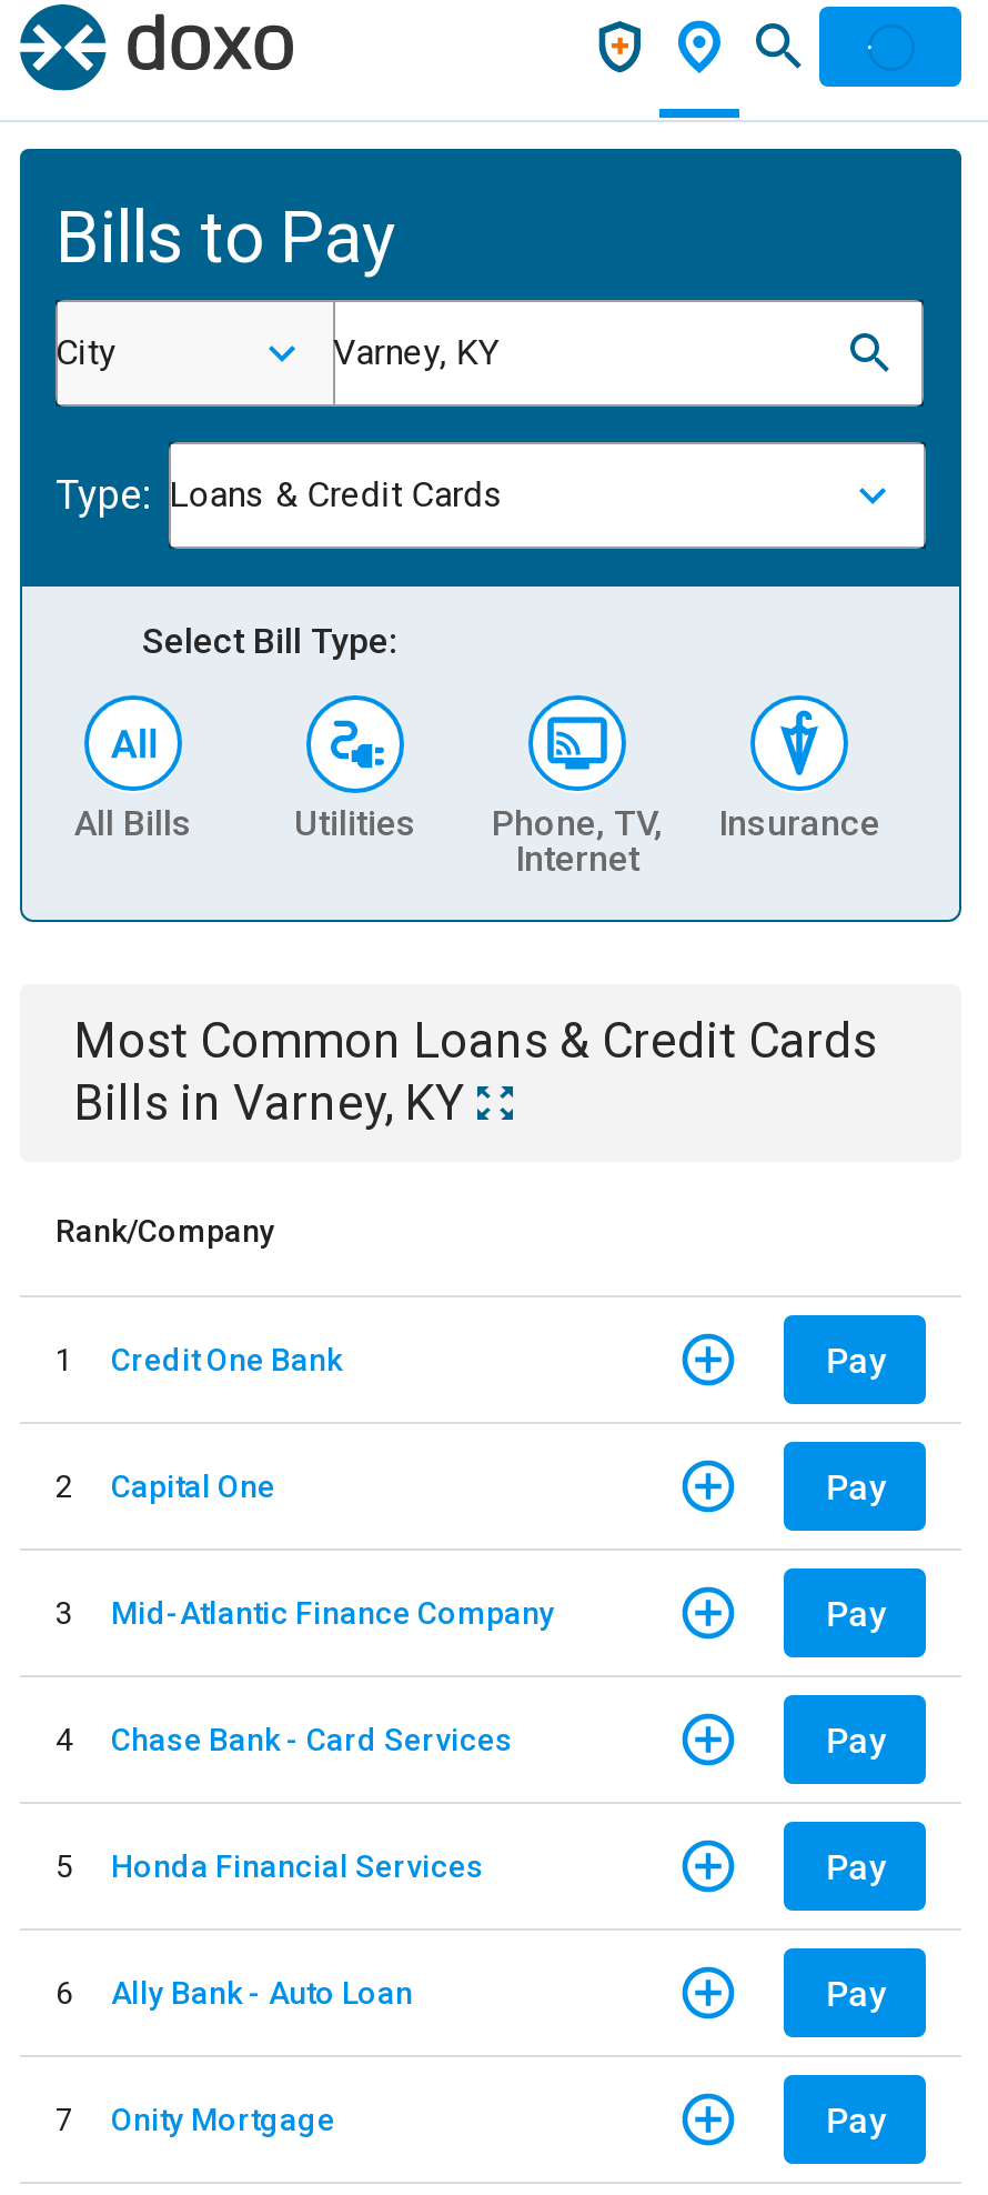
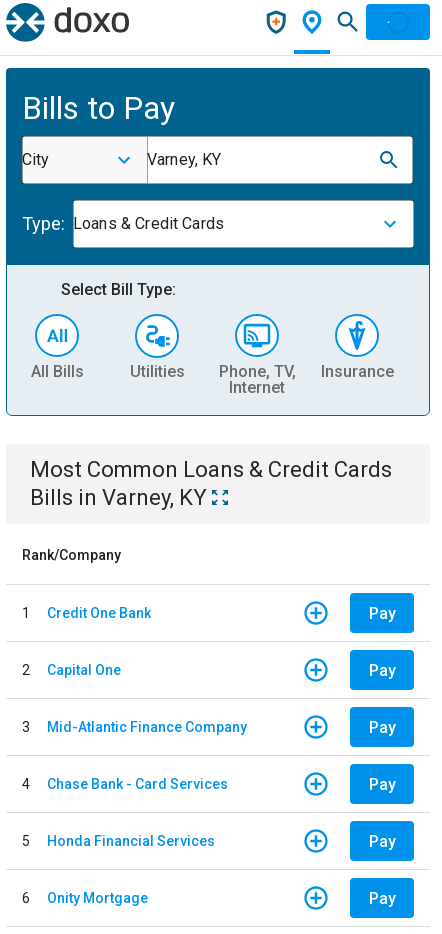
[56,1972,886,2136] Ally Bank - Auto Loan | Pay | 7 -> none

